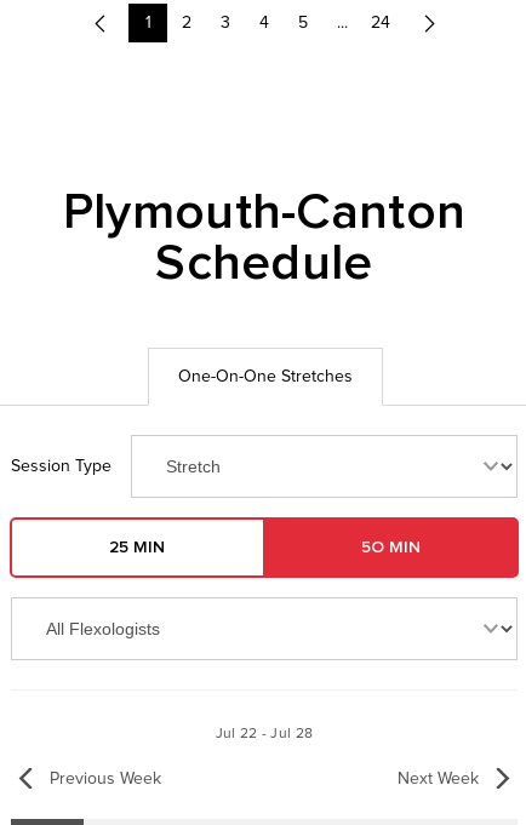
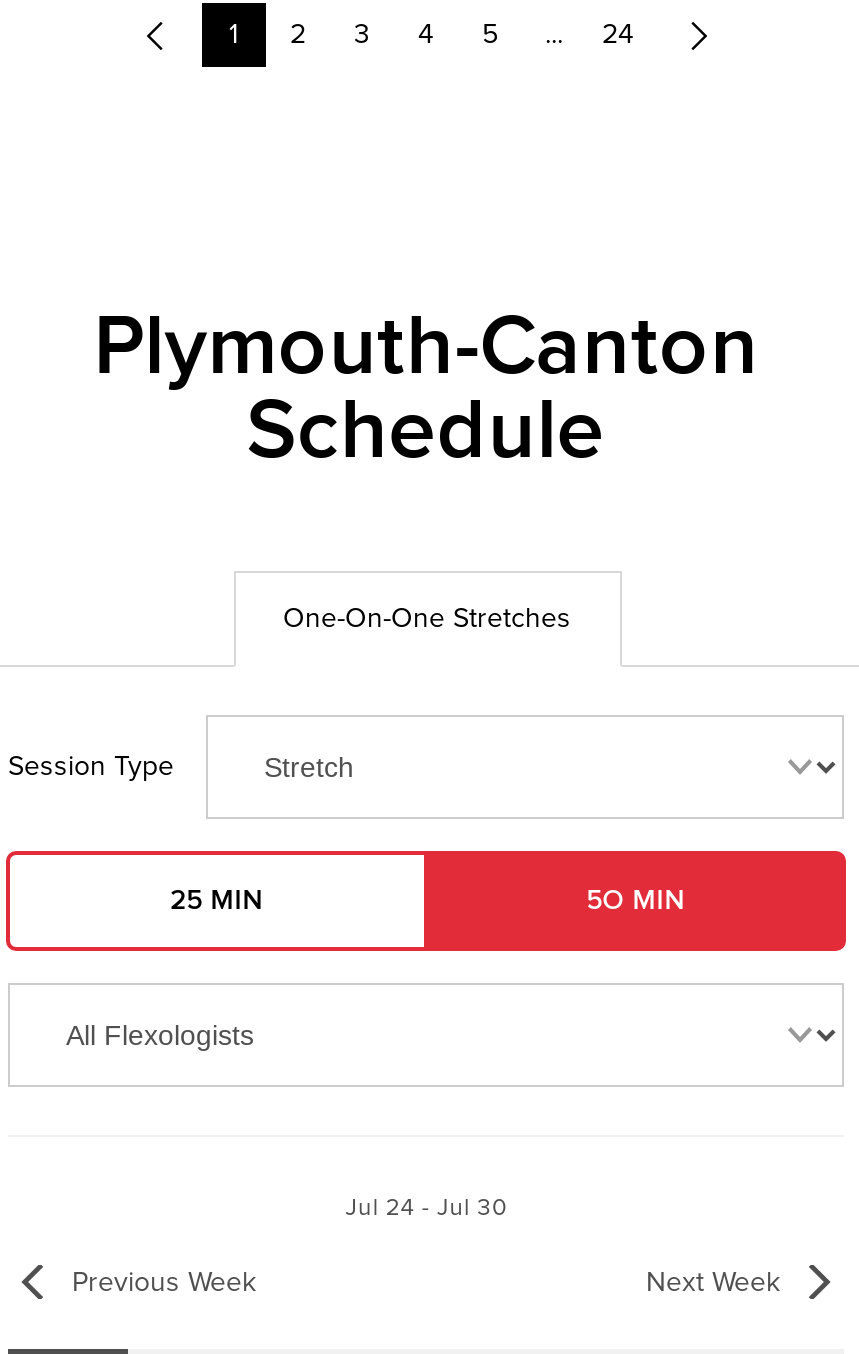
[215,727,313,741] Jul 22 - Jul 28 -> [345,1197,507,1221] Jul 24 - Jul 30

